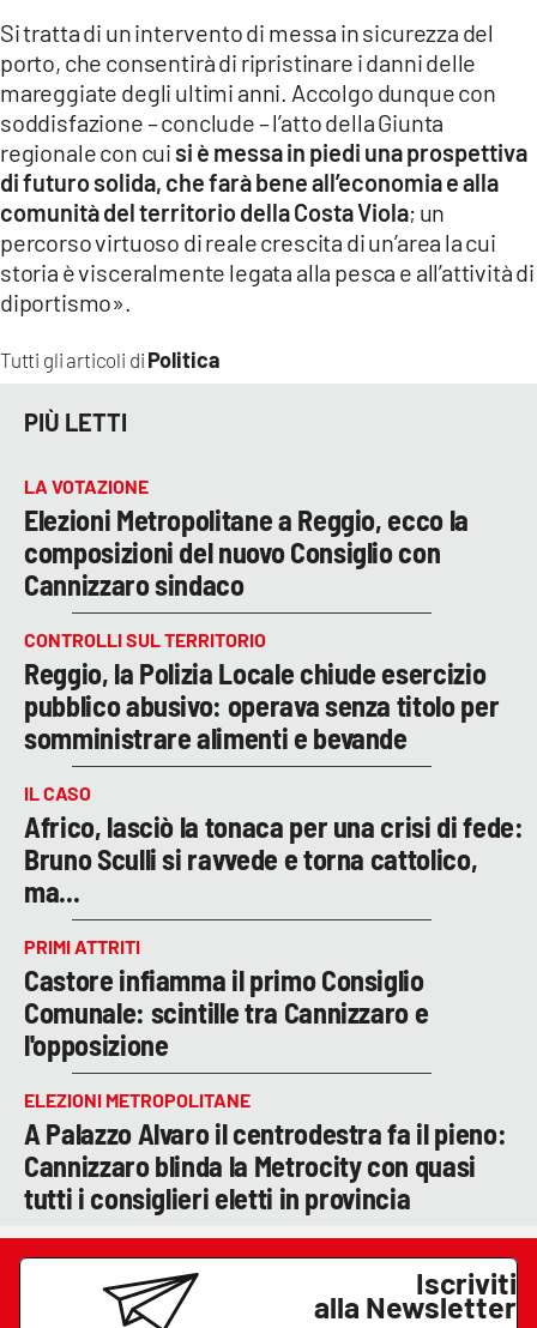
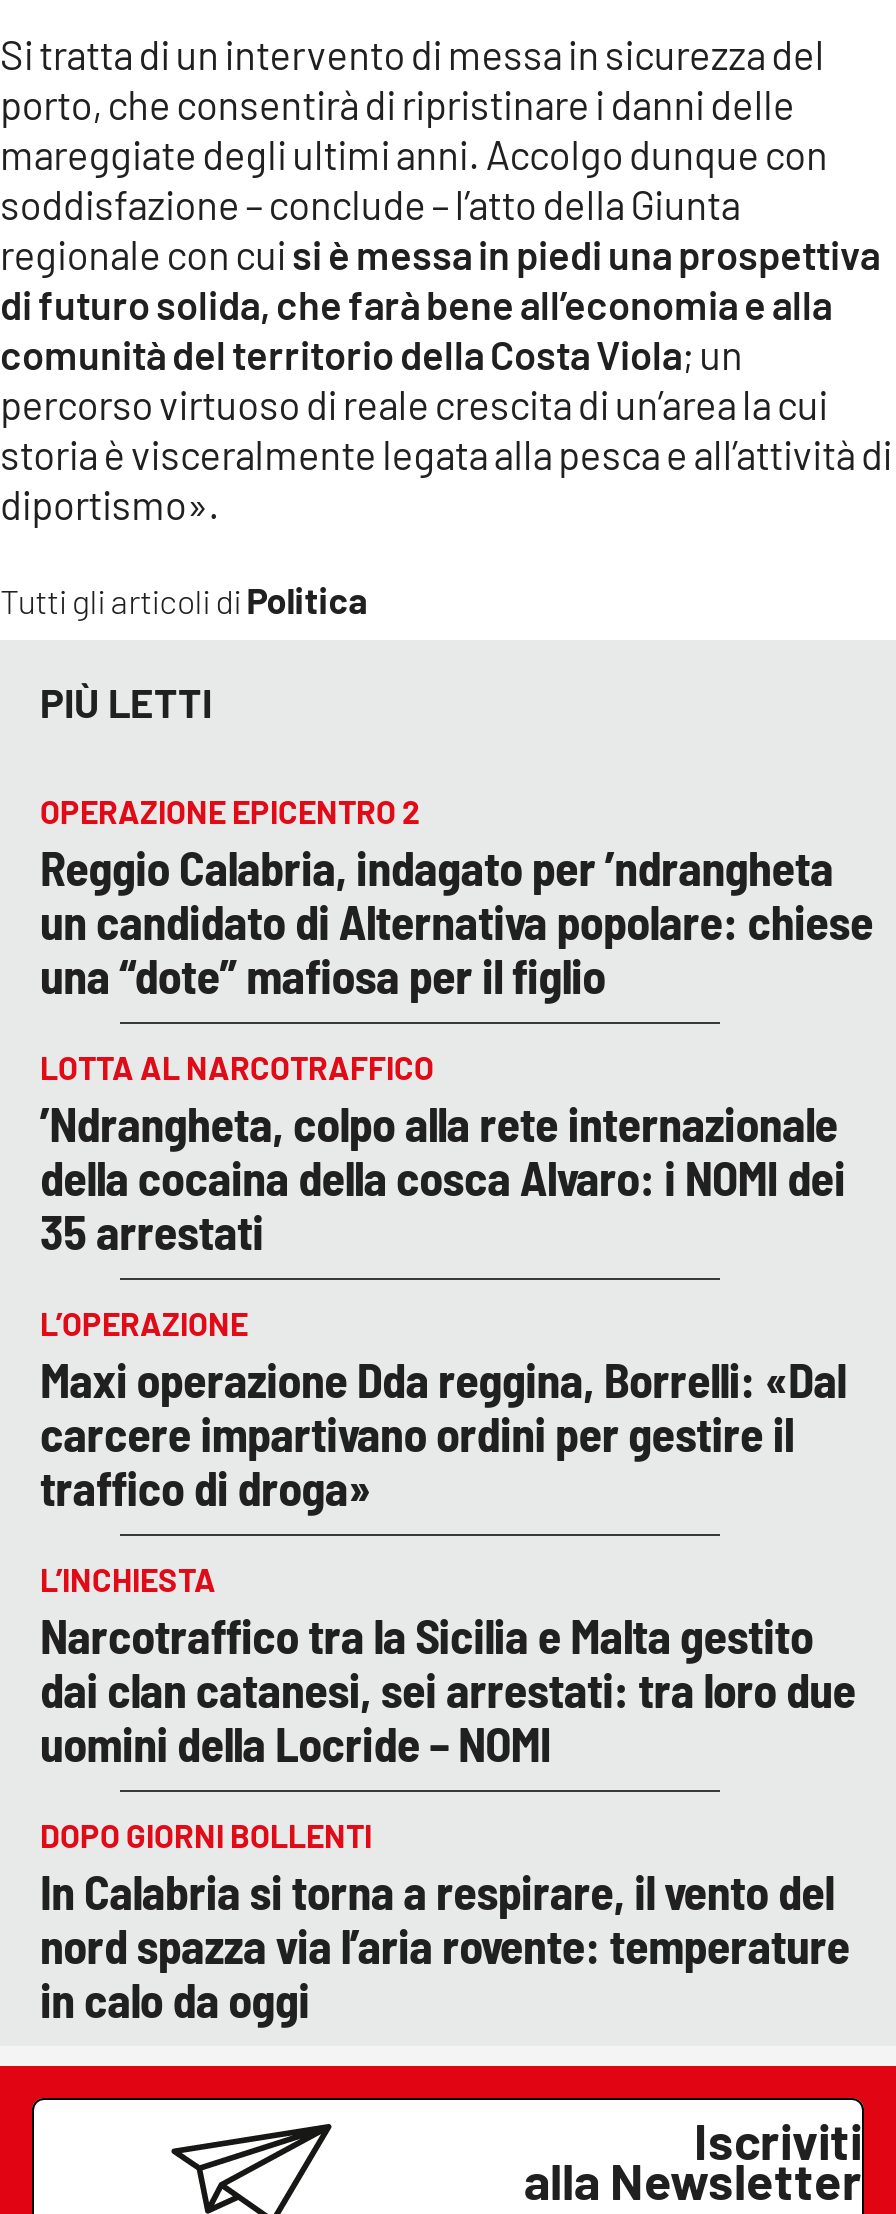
[24,475,469,602] LA VOTAZIONE | Elezioni Metropolitane a Reggio, ecco la | composizioni del nuovo Consiglio con | Cannizzaro sindaco -> [40,791,873,1003] OPERAZIONE EPICENTRO 2 | Reggio Calabria, indagato per ’ndrangheta | un candidato di Alternativa popolare: chiese | una “dote” mafiosa per il figlio
[24,629,499,756] CONTROLLI SUL TERRITORIO | Reggio, la Polizia Locale chiude esercizio | pubblico abusivo: operava senza titolo per | somministrare alimenti e bevande -> [40,1047,845,1259] LOTTA AL NARCOTRAFFICO | ’Ndrangheta, colpo alla rete internazionale | della cocaina della cosca Alvaro: i NOMI dei | 35 arrestati
[24,782,523,909] IL CASO | Africo, lasciò la tonaca per una crisi di fede: | Bruno Sculli si ravvede e torna cattolico, | ma... -> [40,1303,846,1515] L’OPERAZIONE | Maxi operazione Dda reggina, Borrelli: «Dal | carcere impartivano ordini per gestire il | traffico di droga»
[24,935,428,1062] PRIMI ATTRITI | Castore infiamma il primo Consiglio | Comunale: scintille tra Cannizzaro e | l'opposizione -> [40,1559,856,1771] L’INCHIESTA | Narcotraffico tra la Sicilia e Malta gestito | dai clan catanesi, sei arrestati: tra loro due | uomini della Locride – NOMI
[24,1089,506,1216] ELEZIONI METROPOLITANE | A Palazzo Alvaro il centrodestra fa il pieno: | Cannizzaro blinda la Metrocity con quasi | tutti i consiglieri eletti in provincia -> [40,1815,850,2027] DOPO GIORNI BOLLENTI | In Calabria si torna a respirare, il vento del | nord spazza via l’aria rovente: temperature | in calo da oggi

